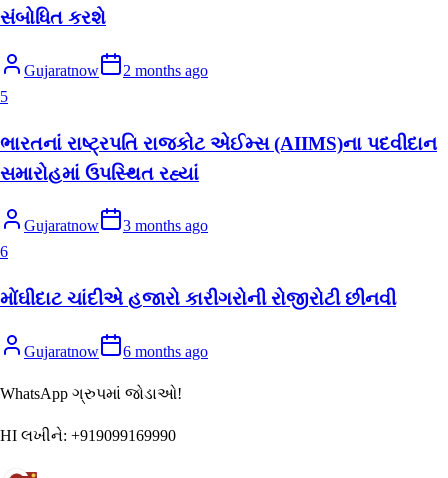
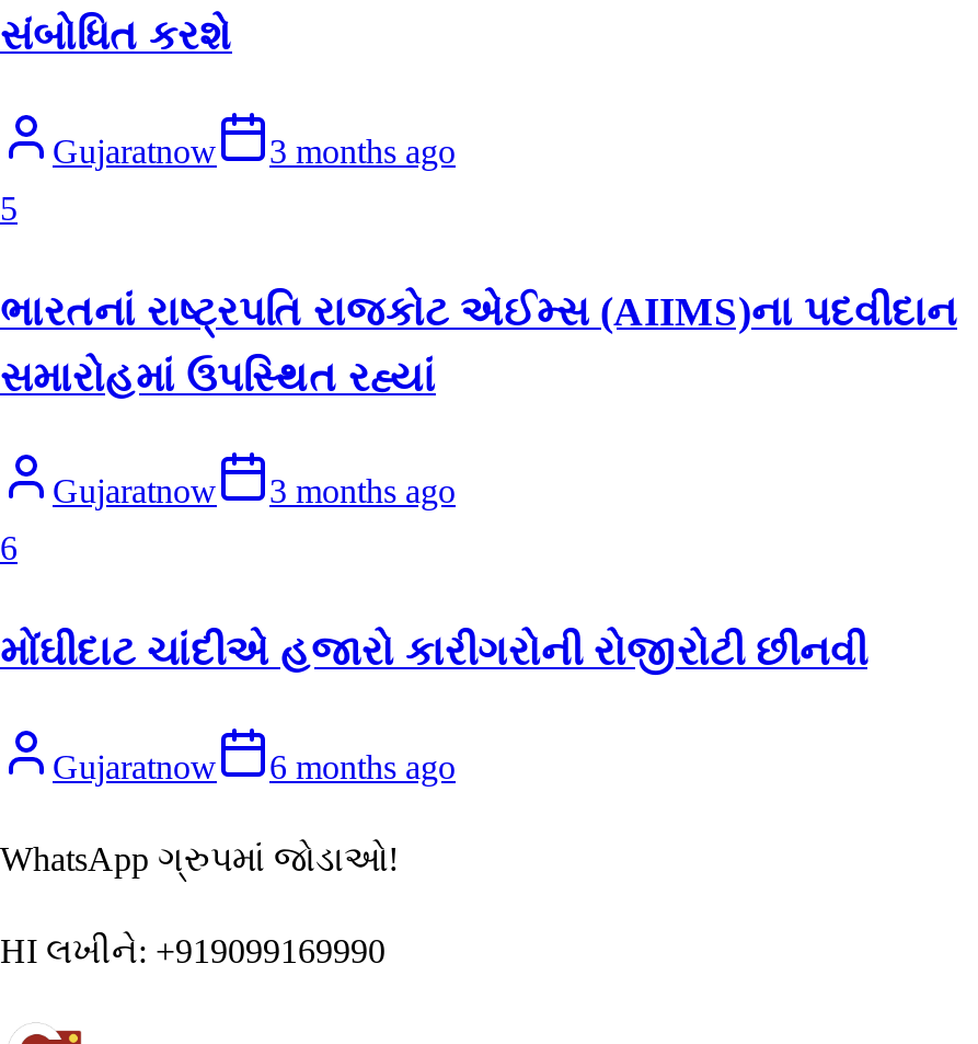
[24,62,208,79] Gujaratnow 2 months ago -> [53,132,456,170] Gujaratnow 3 months ago

